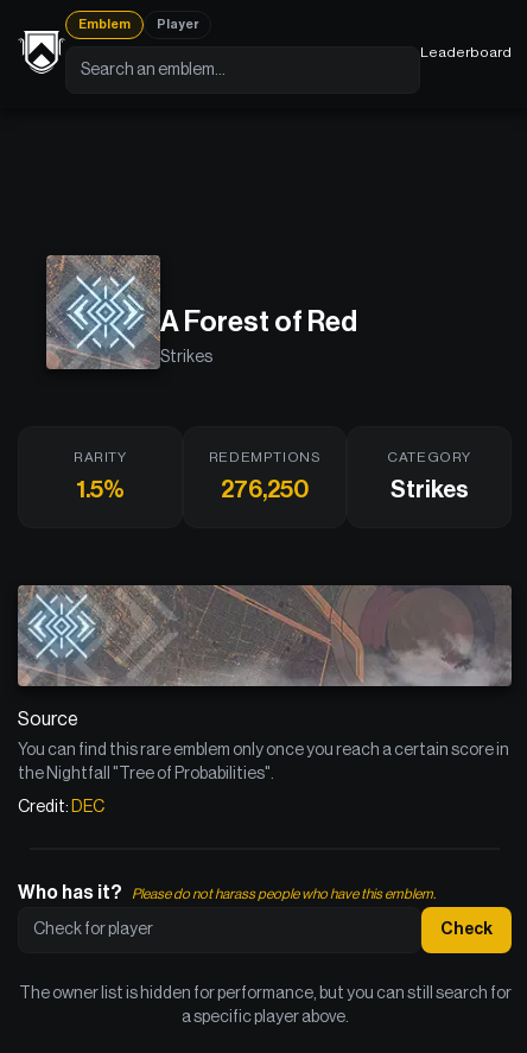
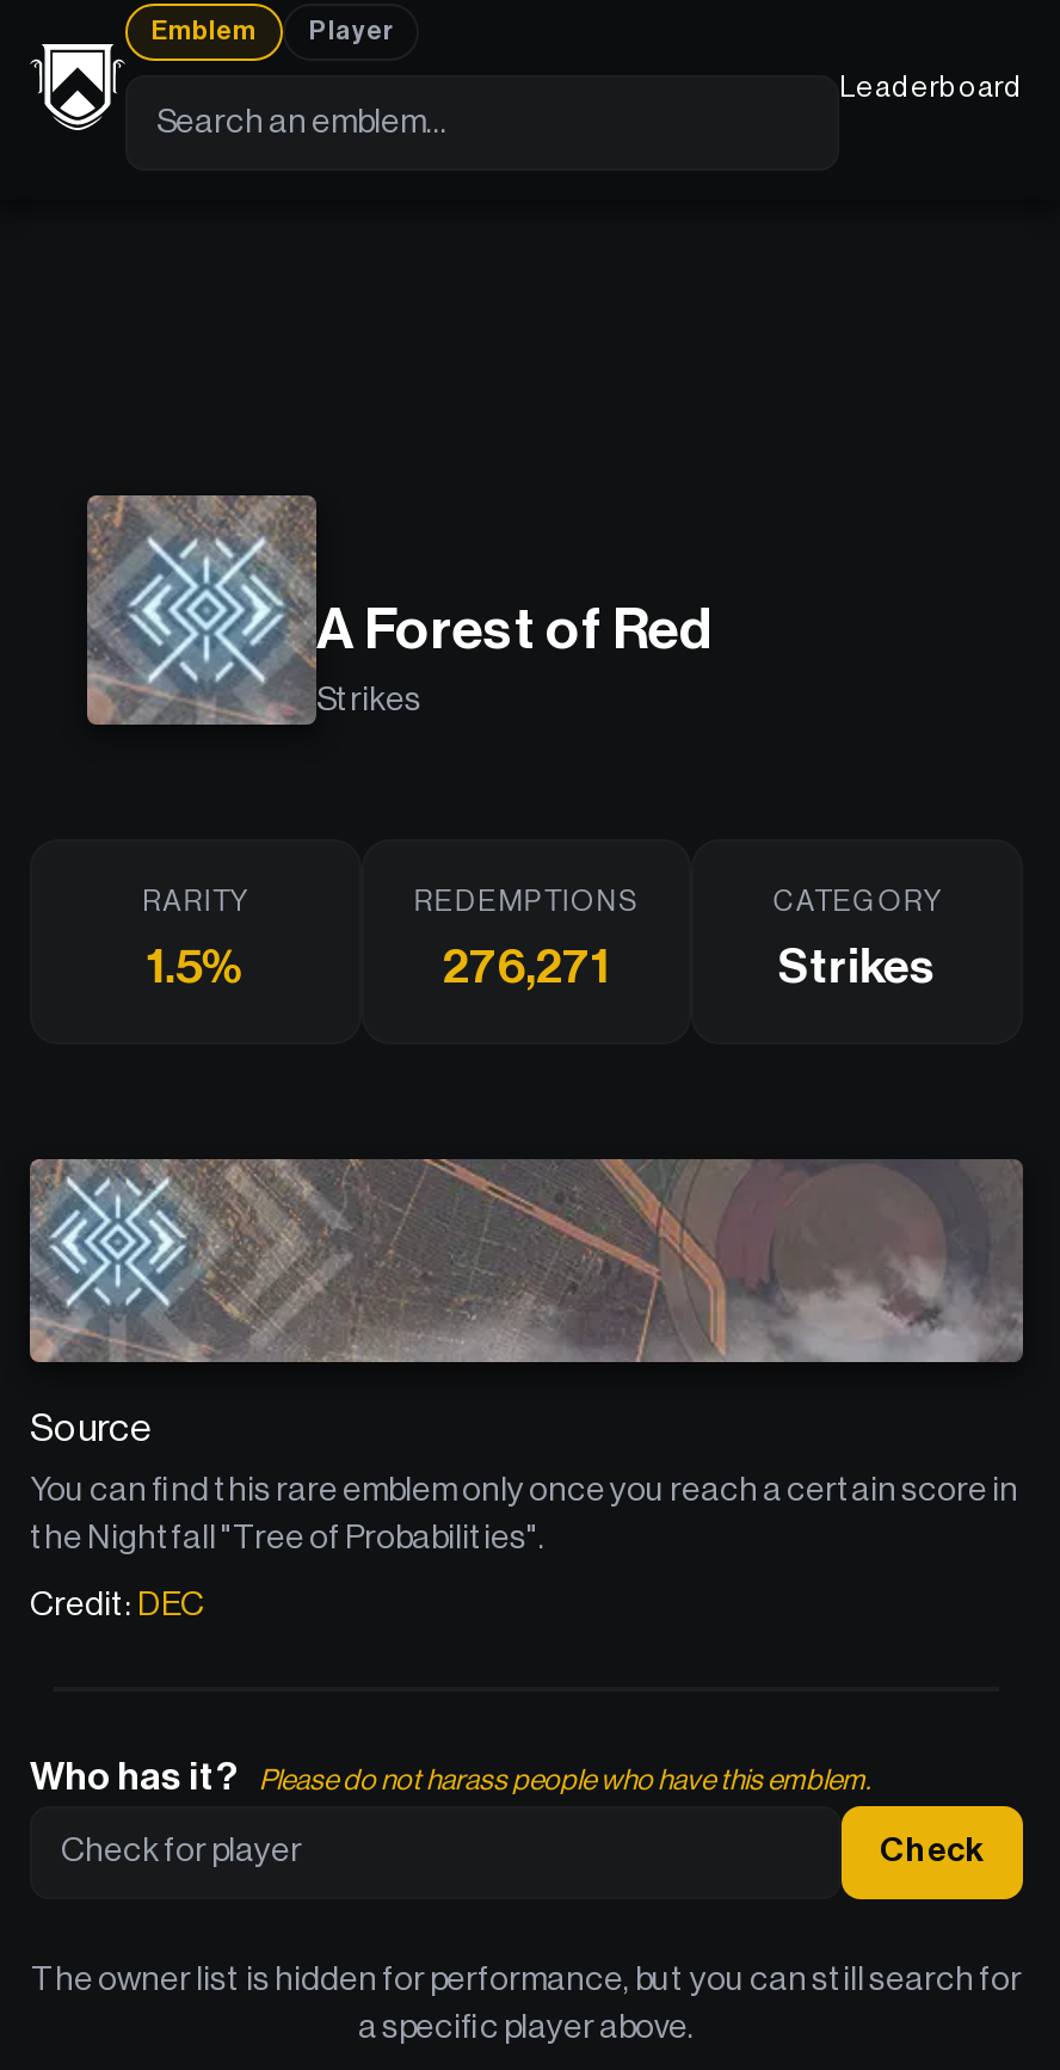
[221,479,309,503] 276,250 -> [443,945,610,993] 276,271

